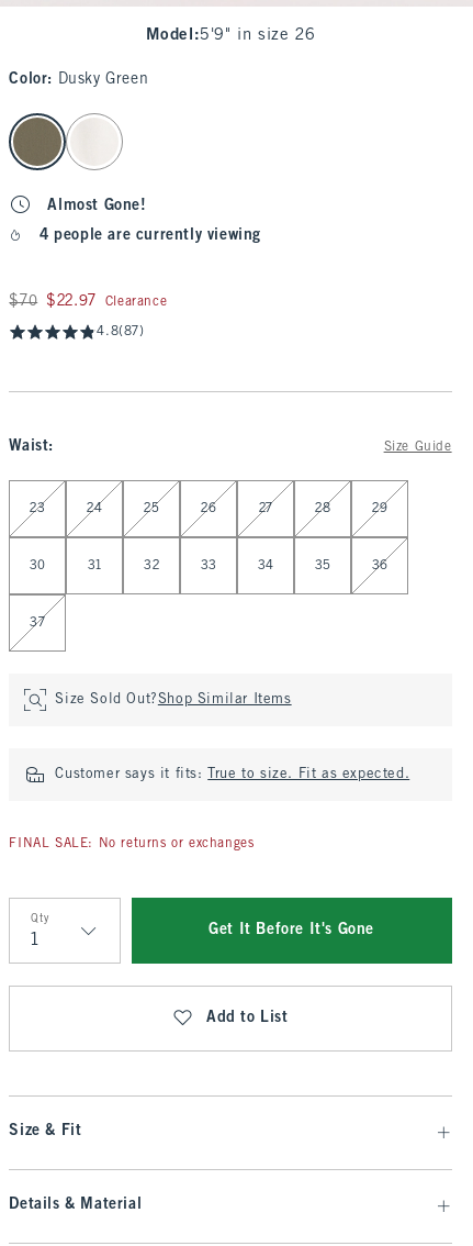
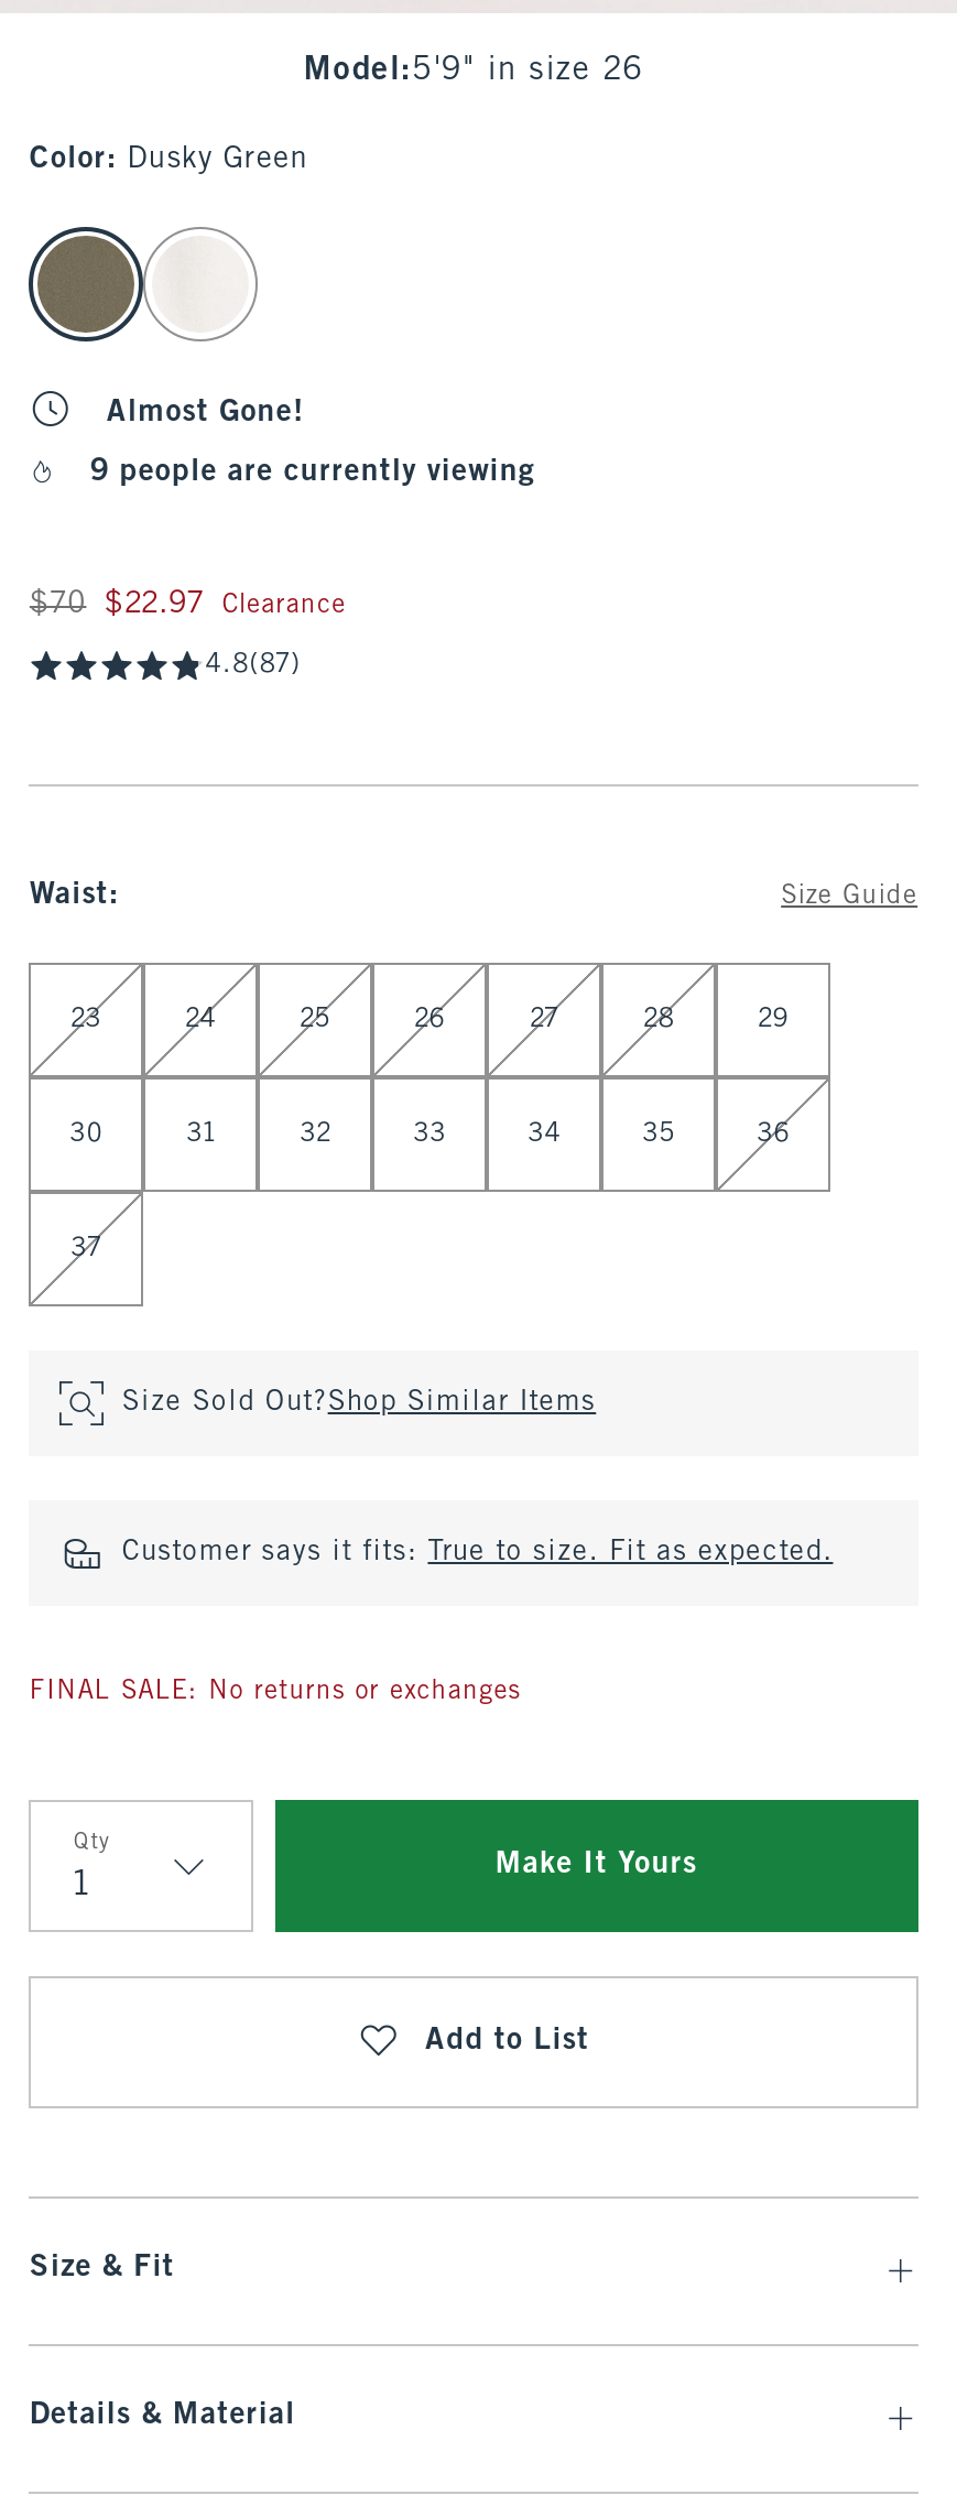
[40,229,261,243] 4 people are currently viewing -> [90,458,535,487] 9 people are currently viewing
[209,923,374,937] Get It Before It's Gone -> [495,1851,697,1879] Make It Yours

